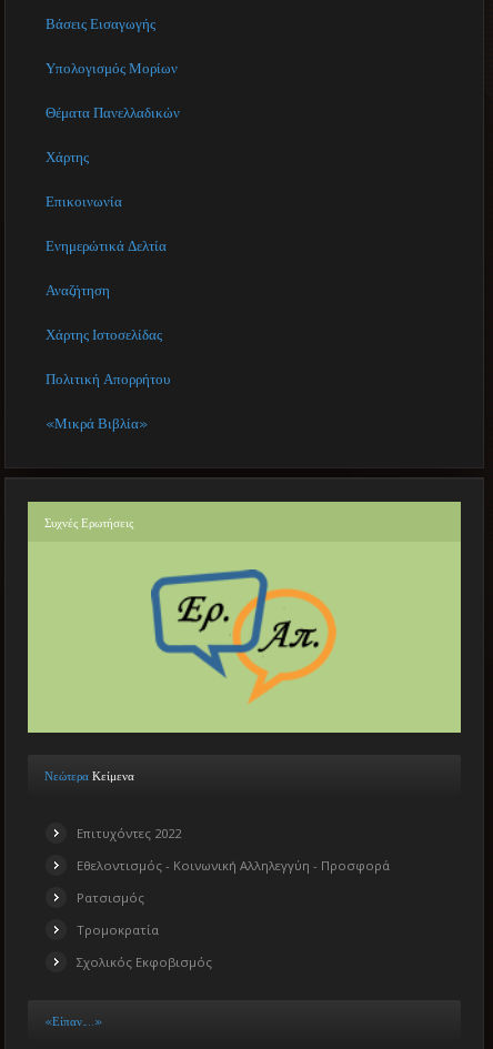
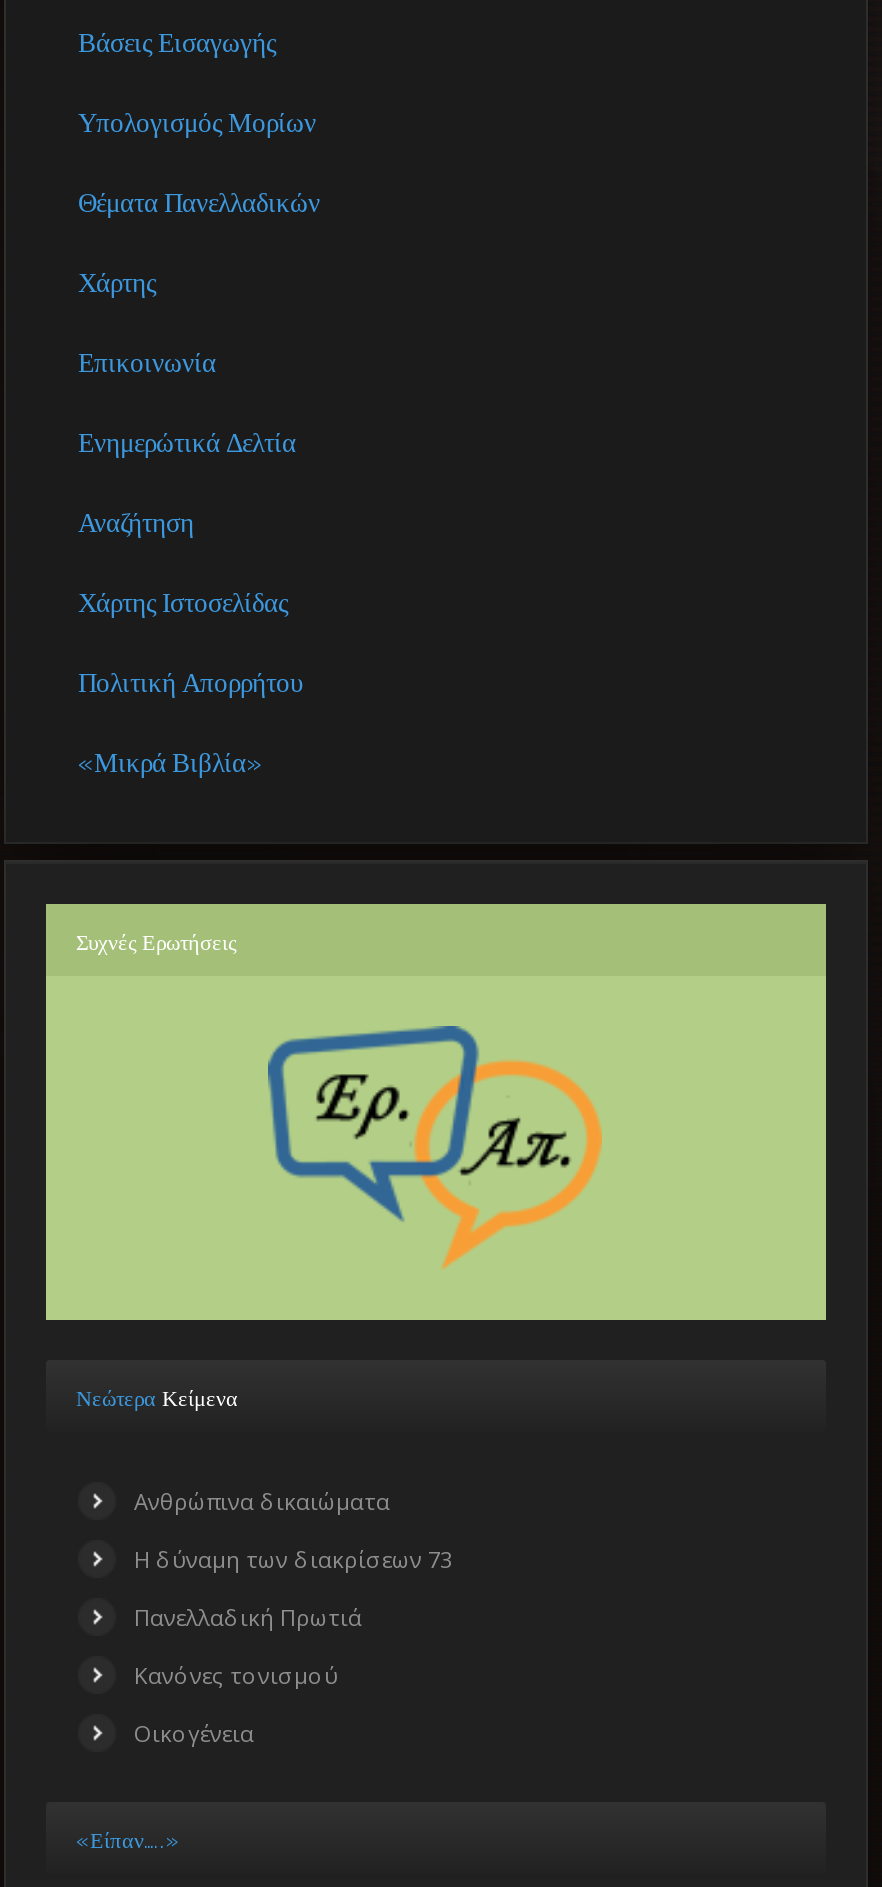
[77,825,181,842] Επιτυχόντες 2022 -> [134,1486,390,1516] Ανθρώπινα δικαιώματα
[77,857,390,874] Εθελοντισμός - Κοινωνική Αλληλεγγύη - Προσφορά -> [134,1544,452,1574] Η δύναμη των διακρίσεων 73
[77,889,144,906] Ρατσισμός -> [134,1602,362,1632] Πανελλαδική Πρωτιά
[77,922,159,938] Τρομοκρατία -> [134,1660,338,1690] Κανόνες τονισμού
[77,954,212,970] Σχολικός Εκφοβισμός -> [134,1718,254,1748] Οικογένεια

